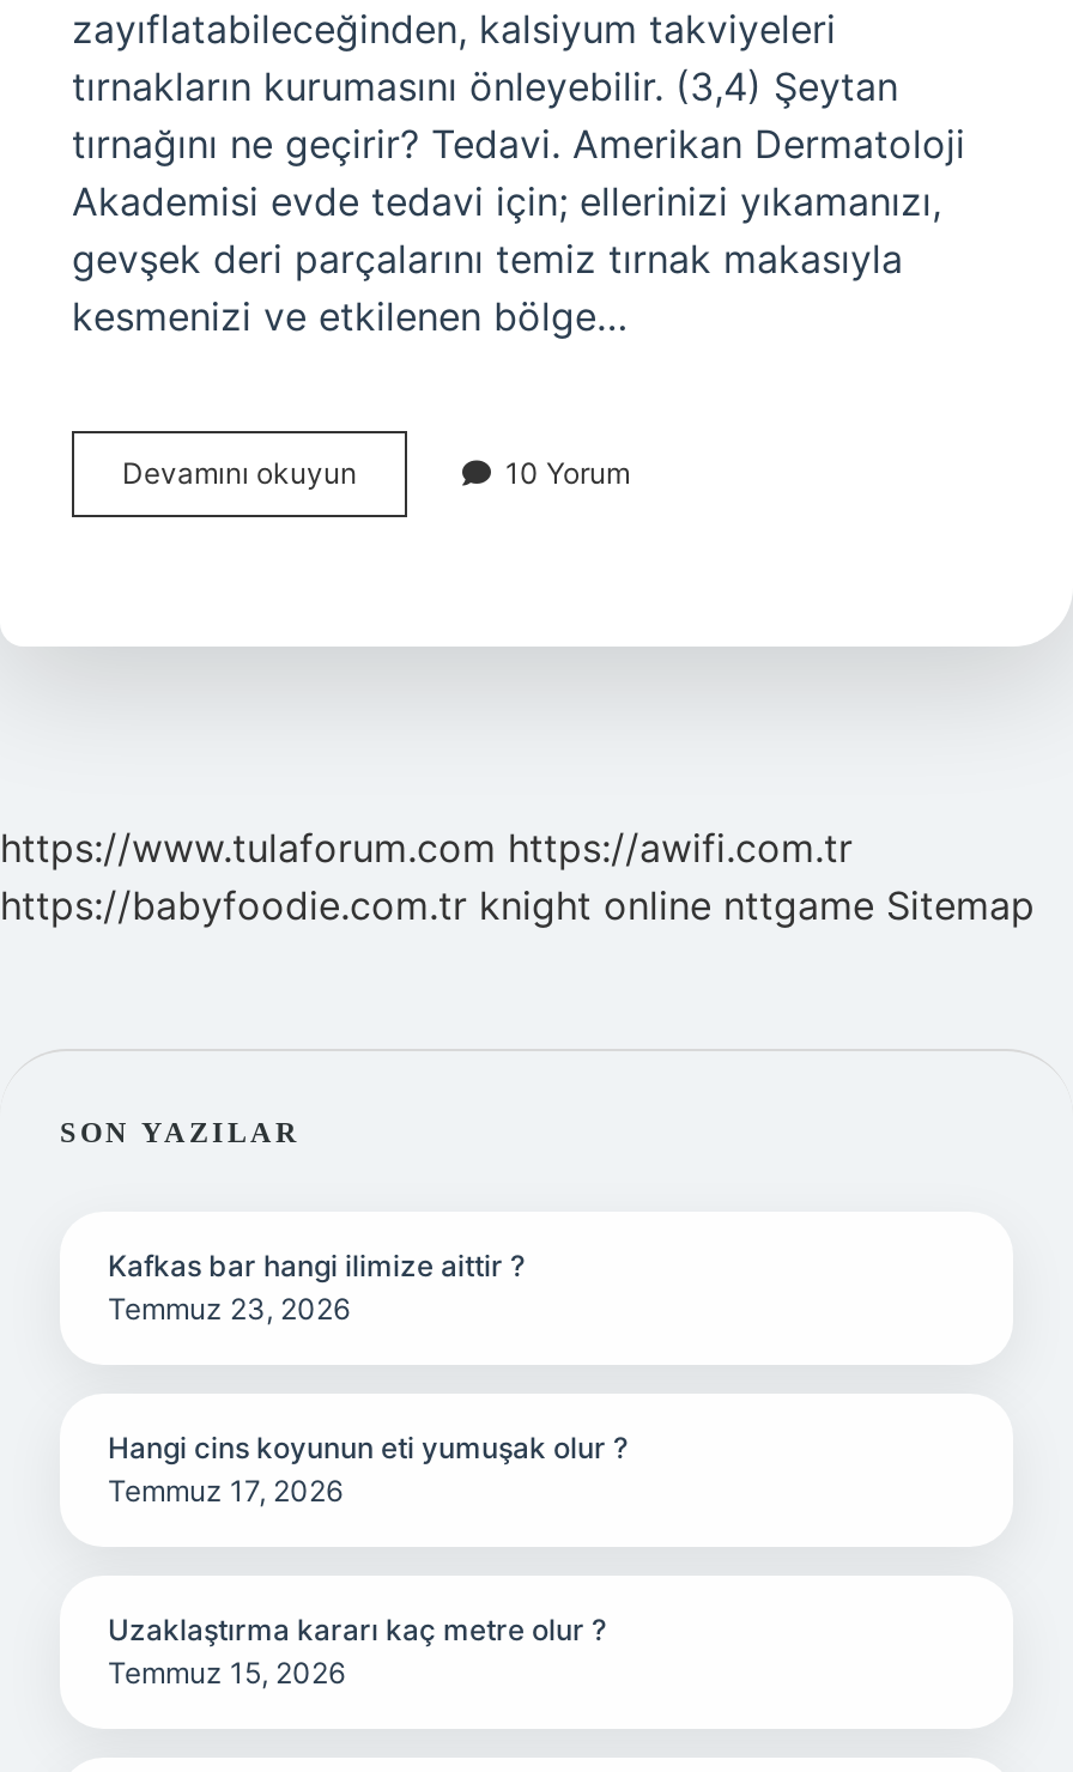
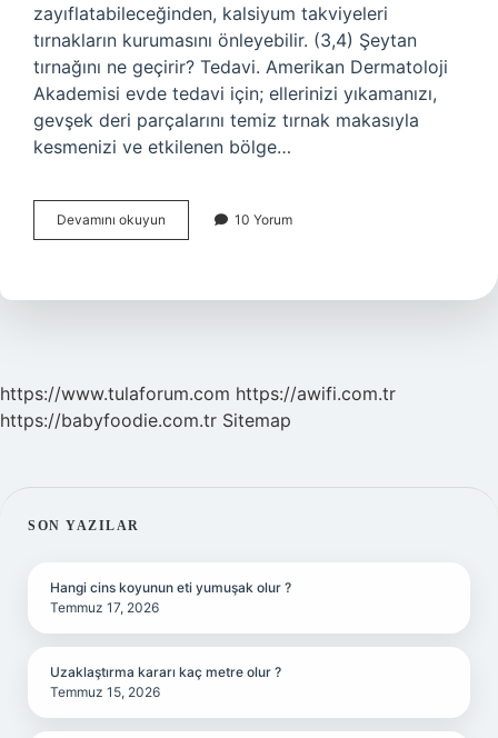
[0,881,1035,929] https://babyfoodie.com.tr knight online nttgame Sitemap -> [0,409,291,431] https://babyfoodie.com.tr Sitemap
[108,1248,525,1327] Kafkas bar hangi ilimize aittir ? | Temmuz 23, 2026 -> none

